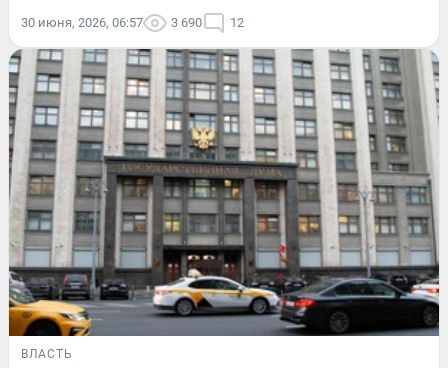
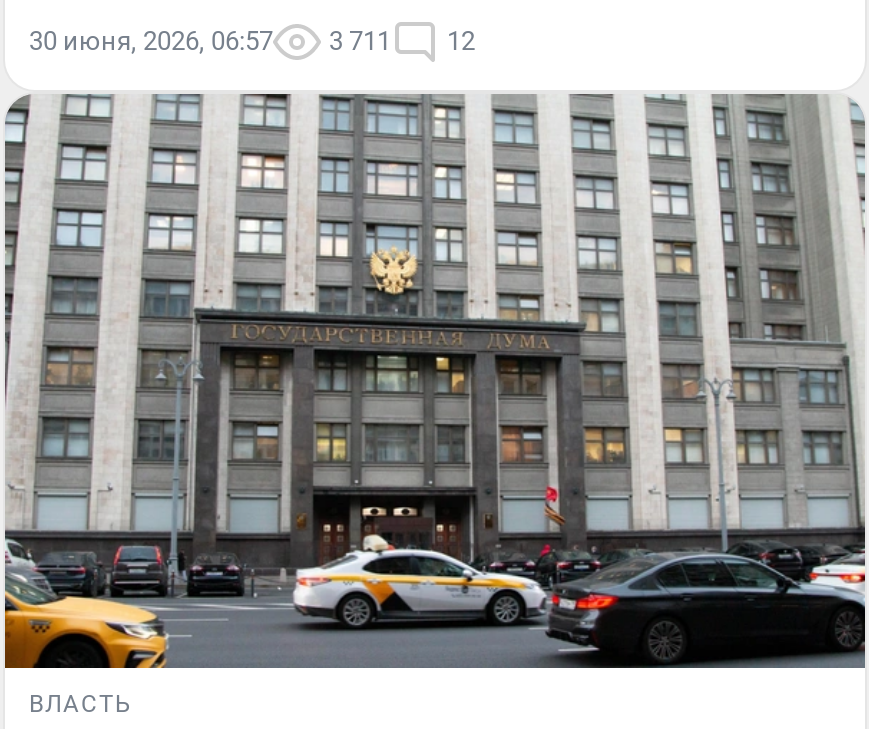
[21,15,244,30] 30 июня, 2026, 06:57 3 690 12 -> [29,26,475,56] 30 июня, 2026, 06:57 3 711 12

